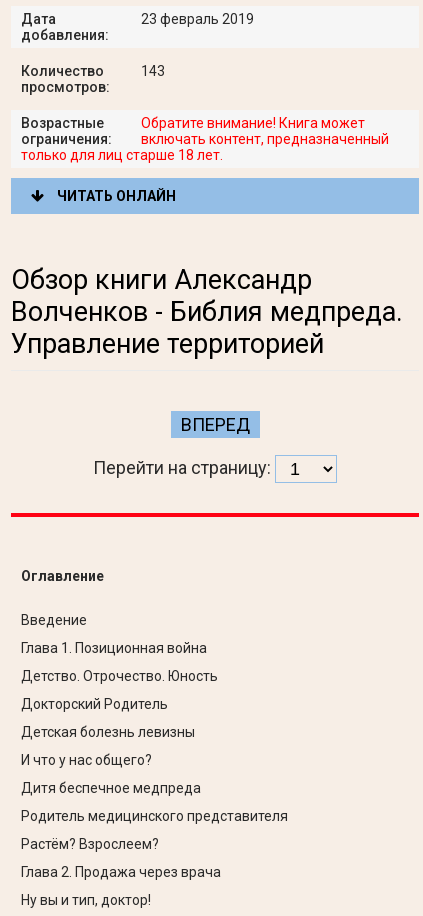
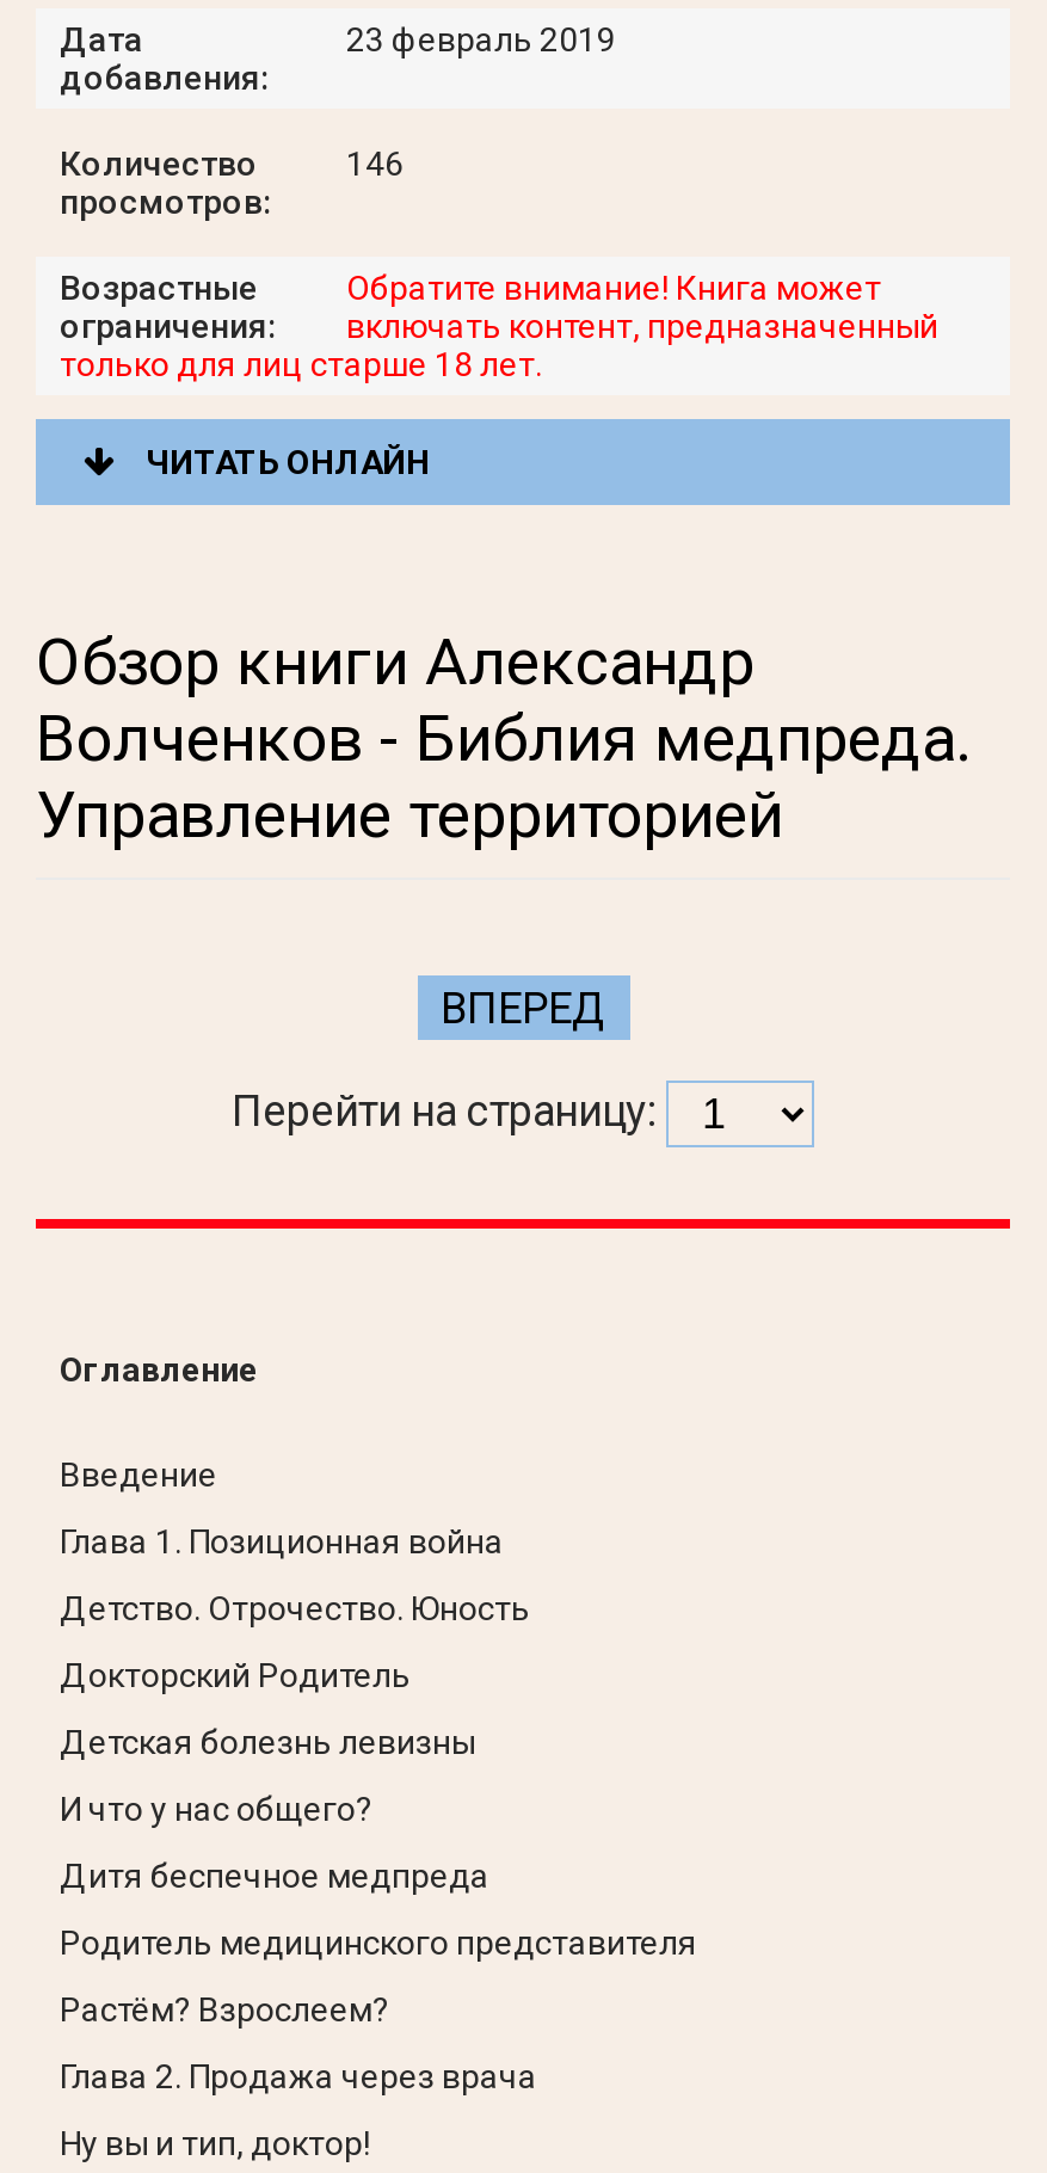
[141,63,165,79] 143 -> [346,144,404,182] 146

